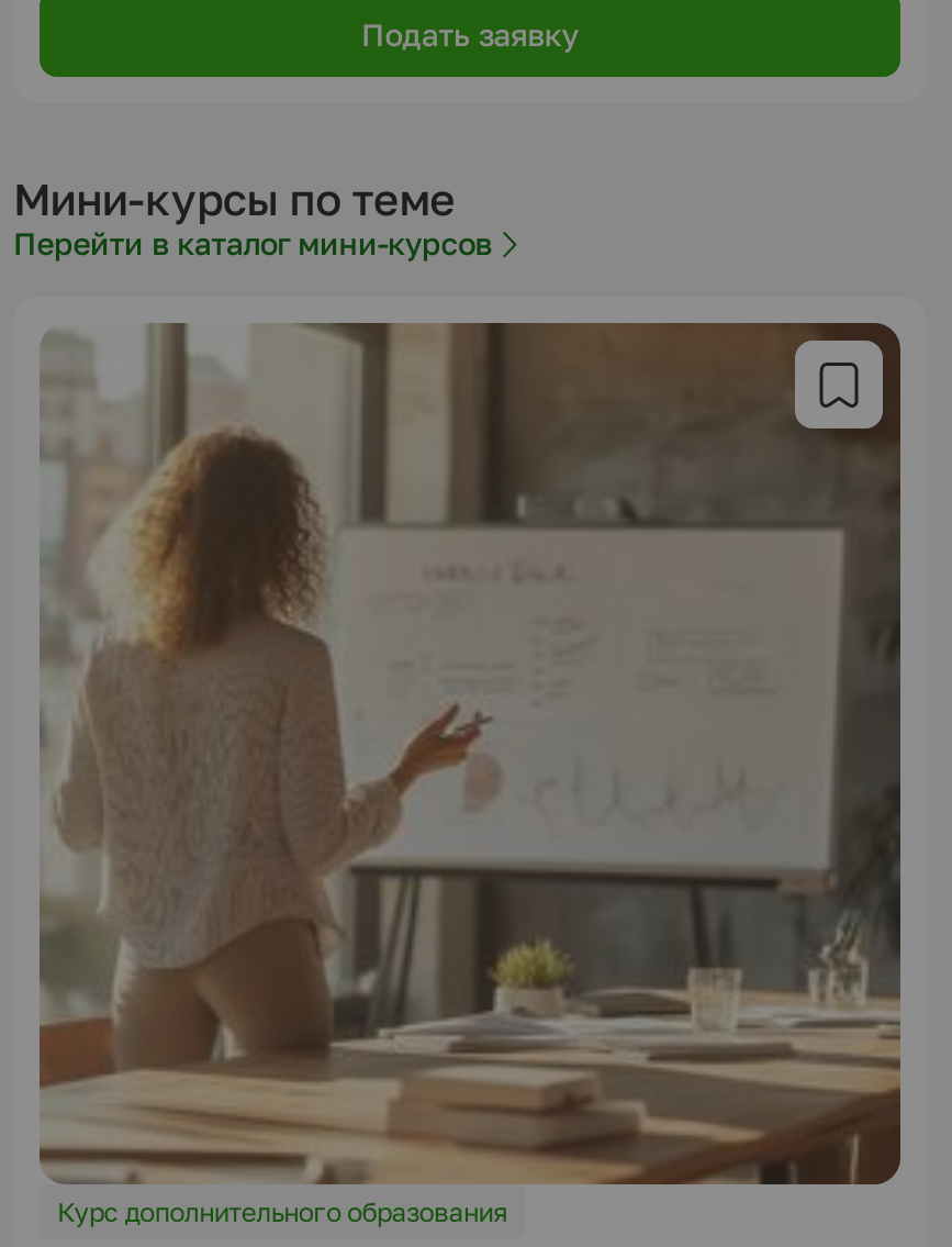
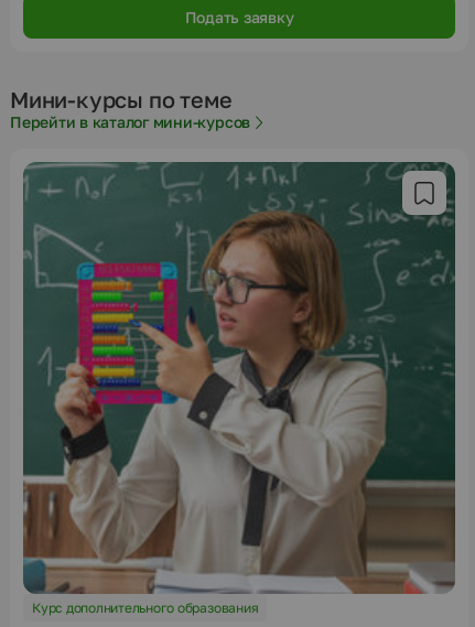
[37,321,900,1187] [image] -> [22,161,456,595] [image]

